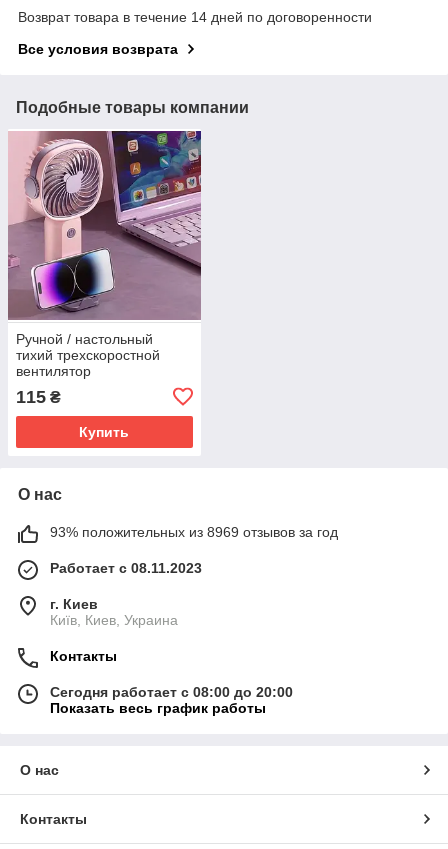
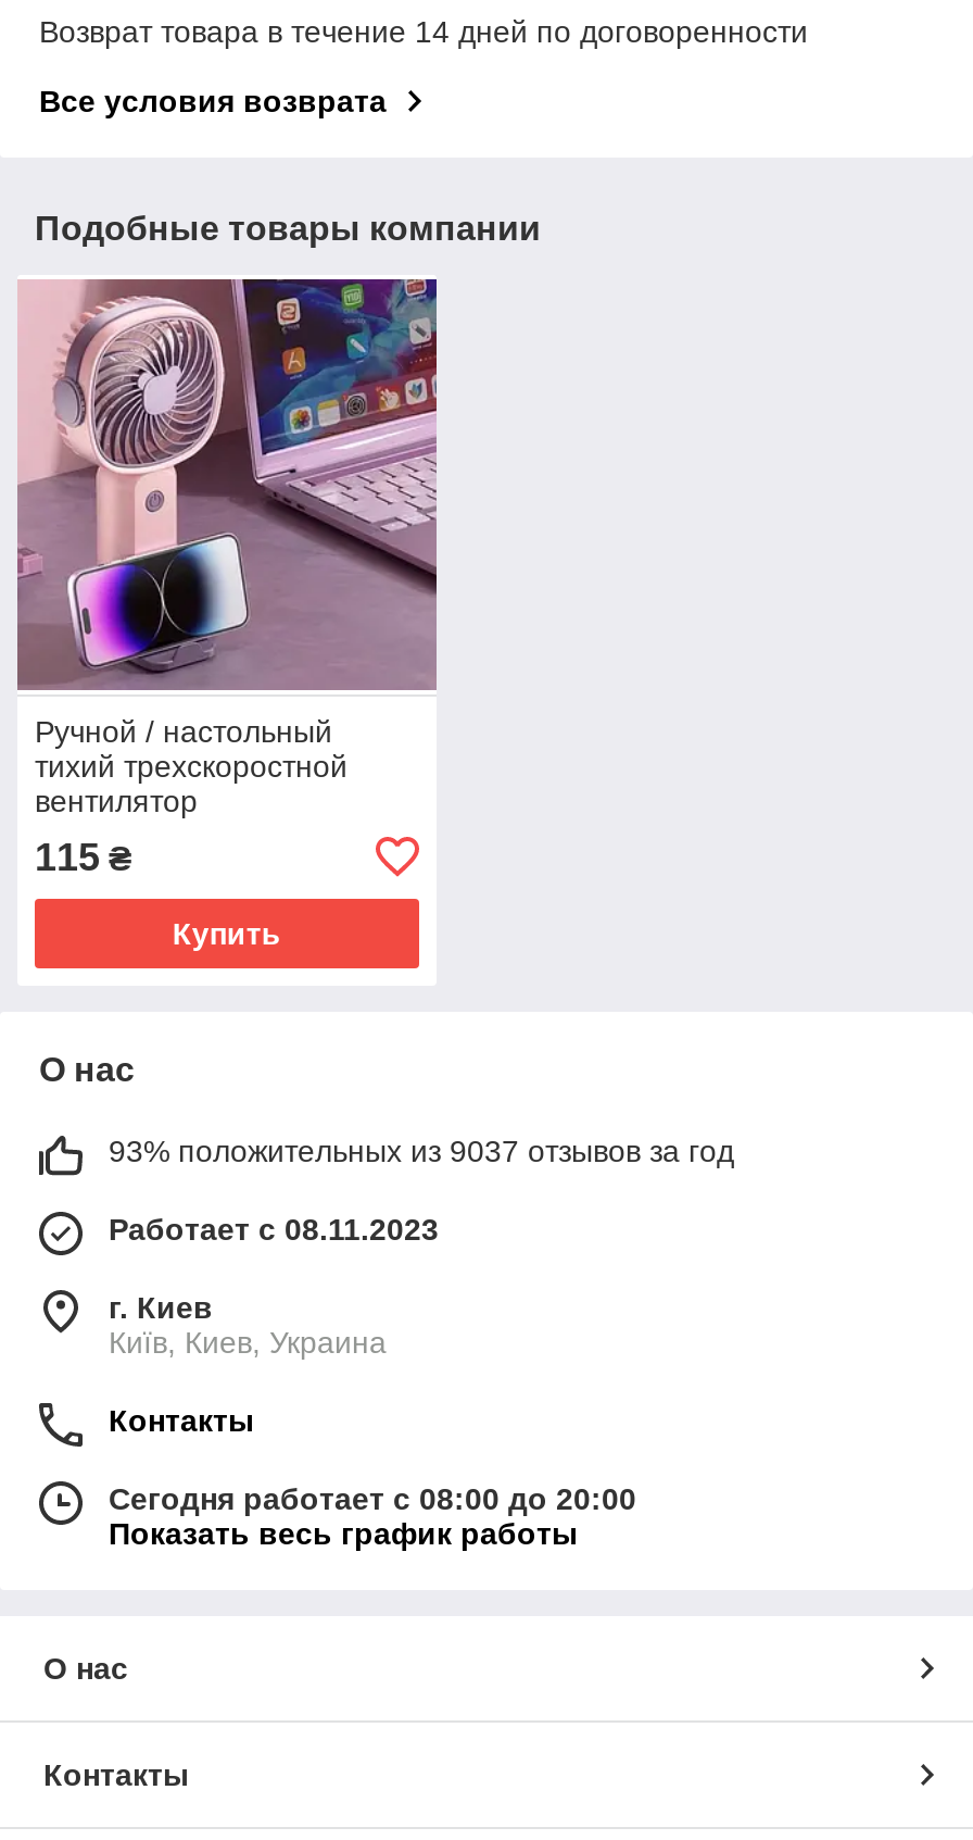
[50,524,338,540] 93% положительных из 8969 отзывов за год -> [109,1133,734,1168] 93% положительных из 9037 отзывов за год

